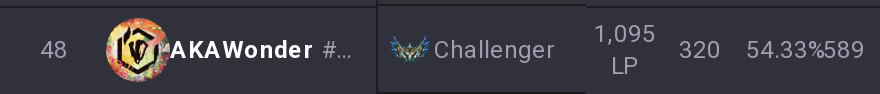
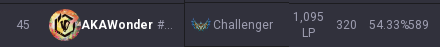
[40,36,68,64] 48 -> [16,18,30,32] 45

